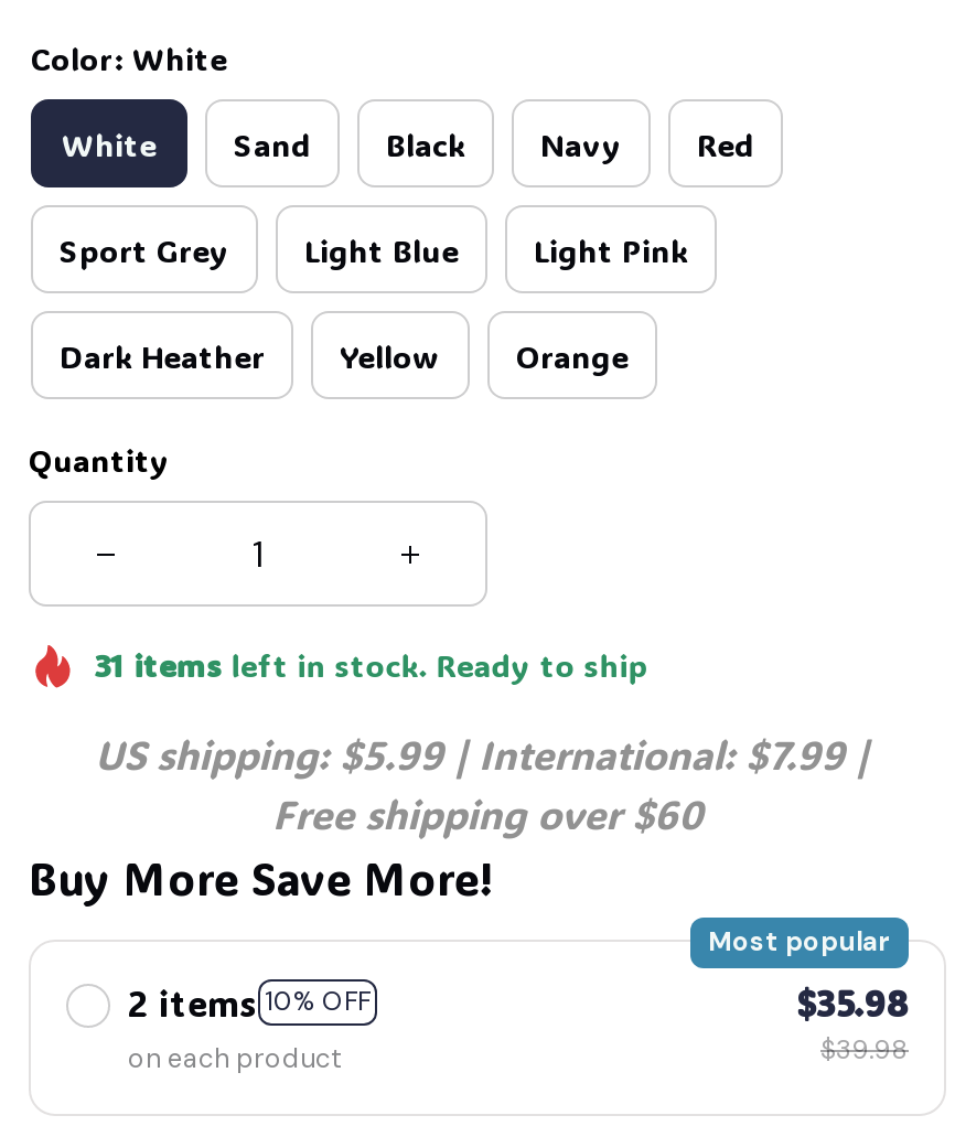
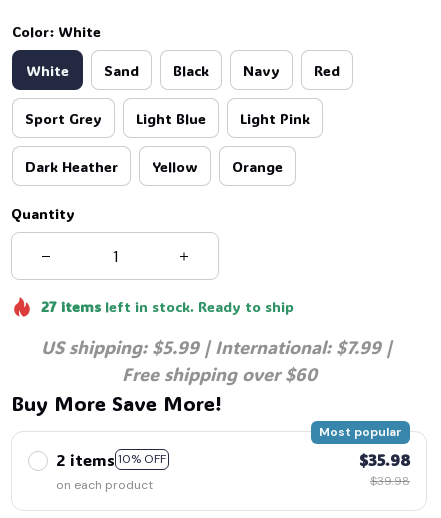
[94,644,648,686] 31 items left in stock. Ready to ship -> [41,297,294,316] 27 items left in stock. Ready to ship

